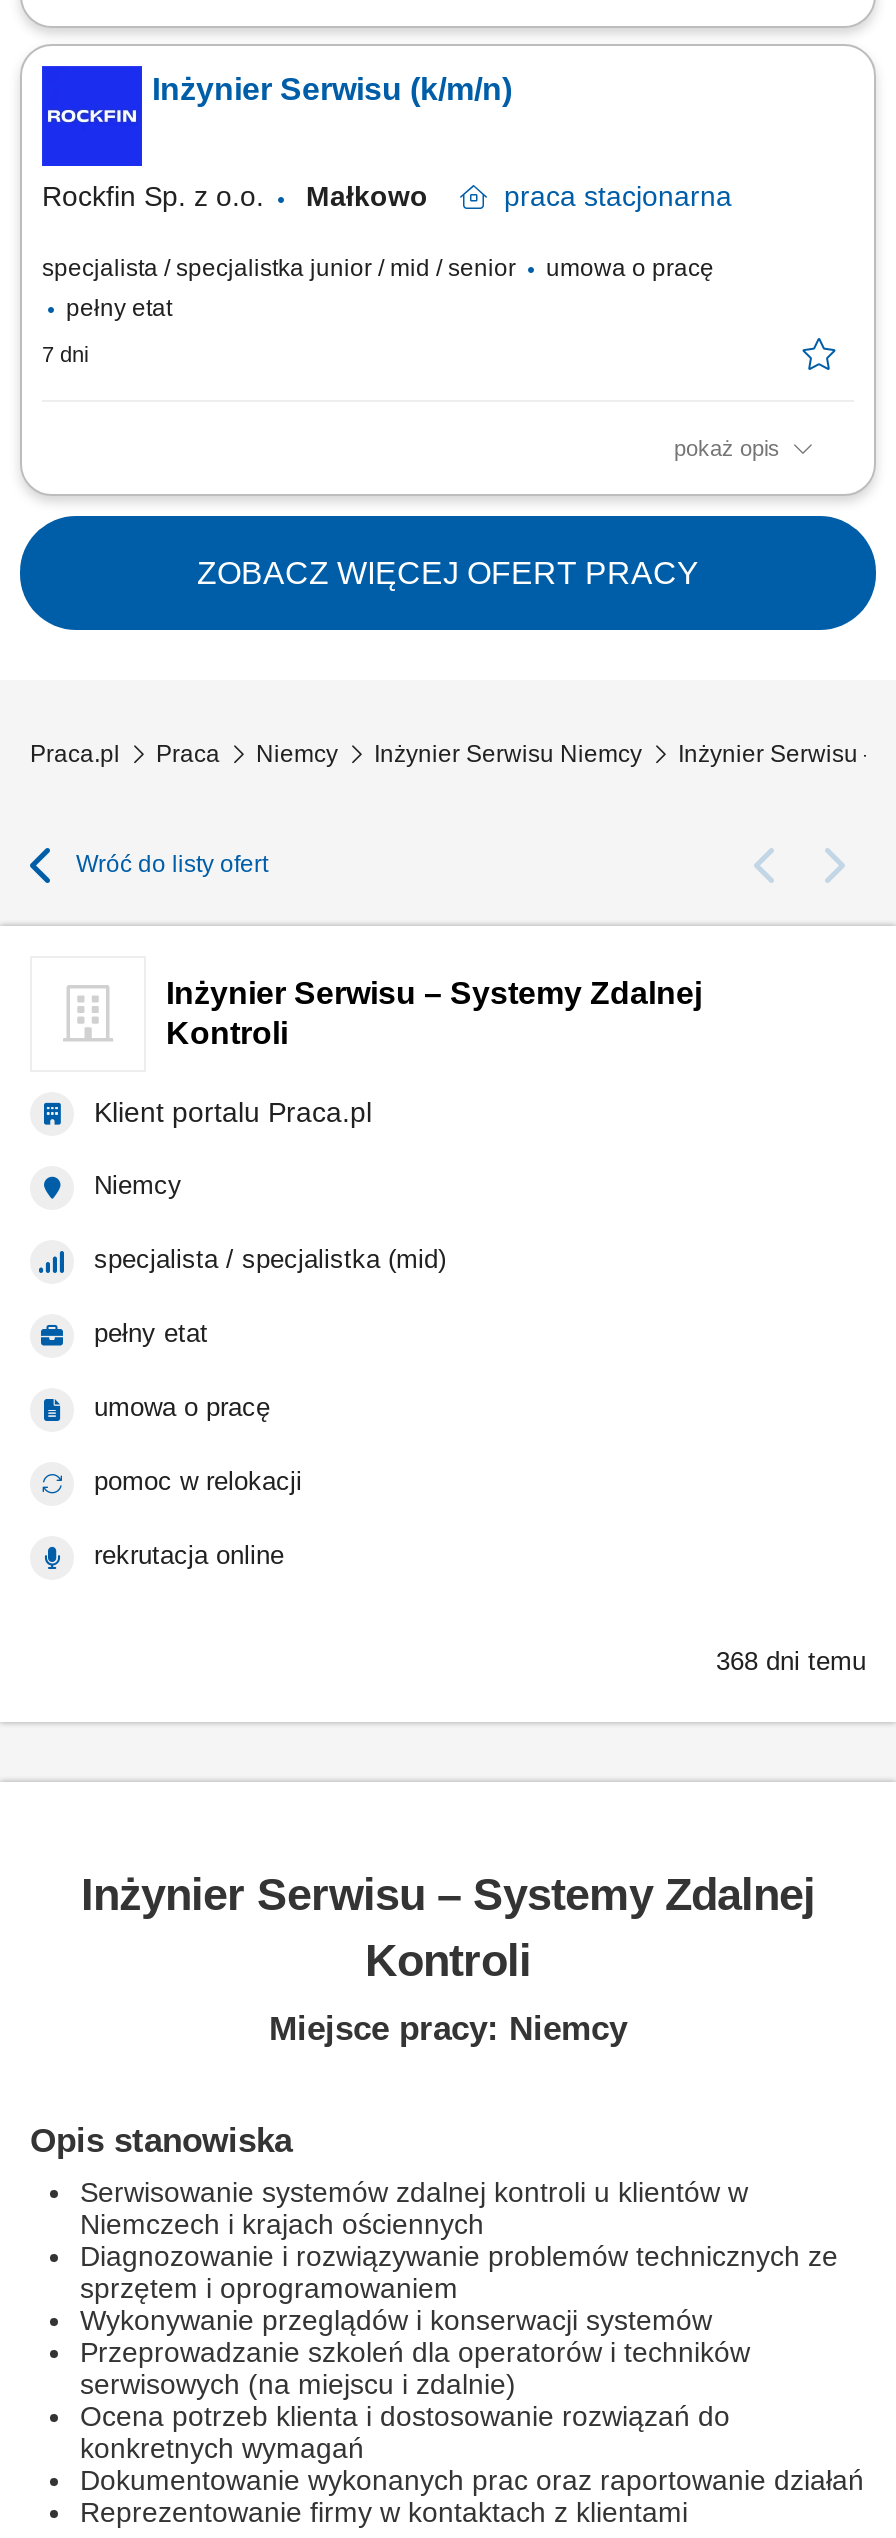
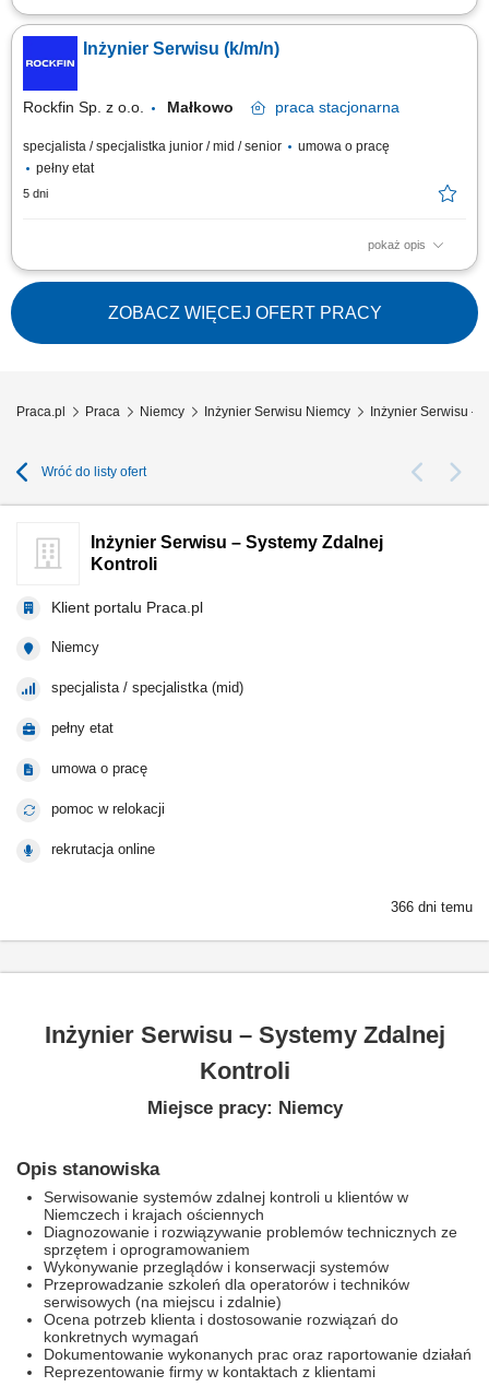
[42,342,88,366] 7 dni -> [23,187,48,200] 5 dni
[716,1646,866,1676] 368 dni temu -> [391,899,473,915] 366 dni temu

